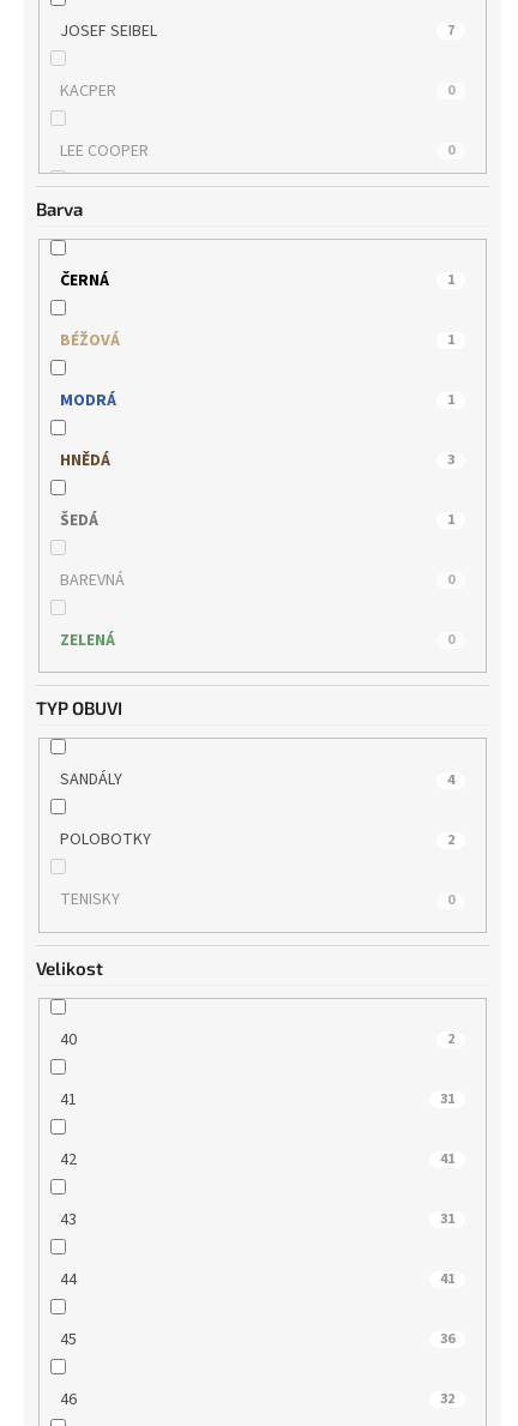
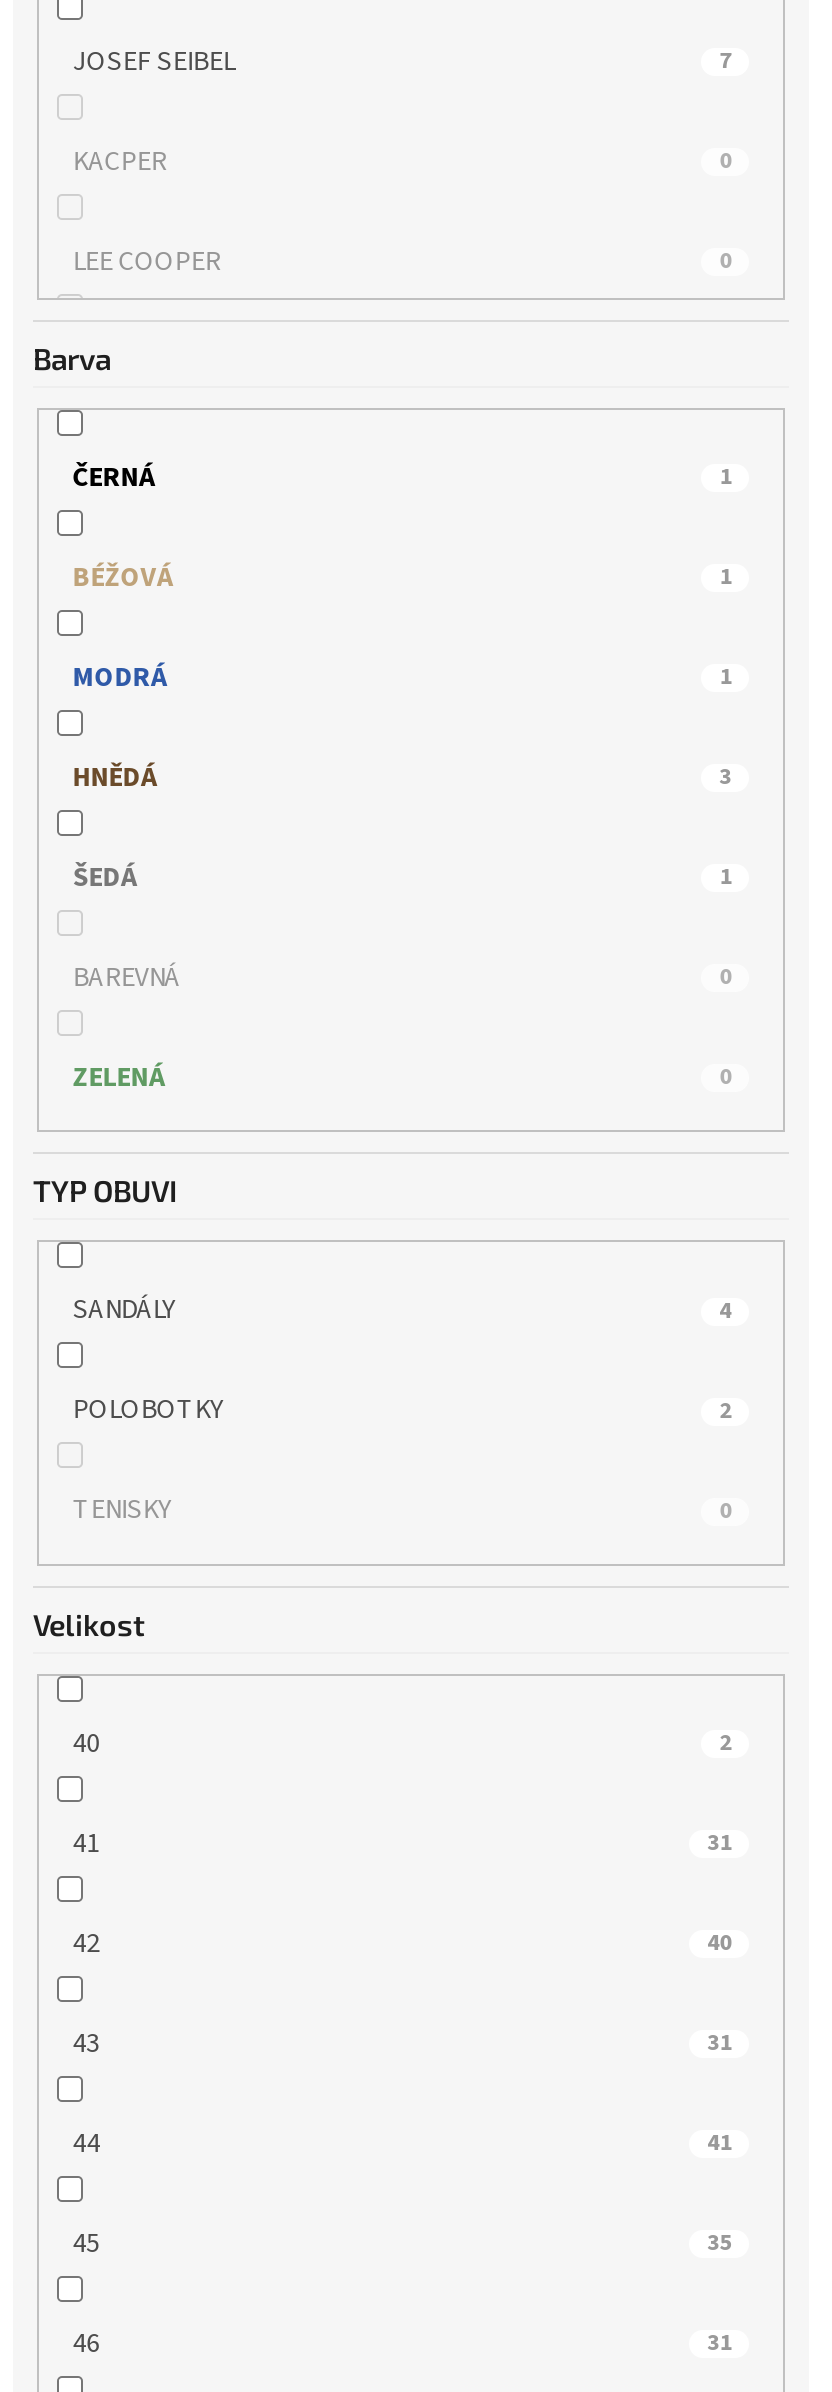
[440,1149,455,1169] 41 -> [707,1926,731,1960] 40
[440,1329,455,1349] 36 -> [707,2226,731,2260] 35
[440,1389,455,1409] 32 -> [707,2326,731,2360] 31

